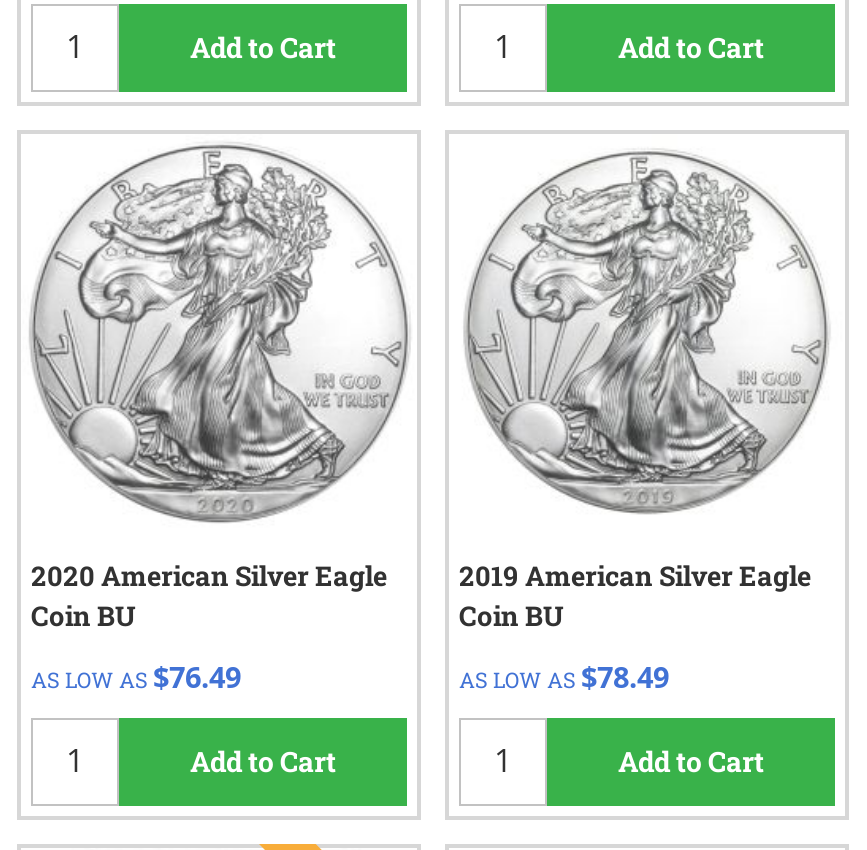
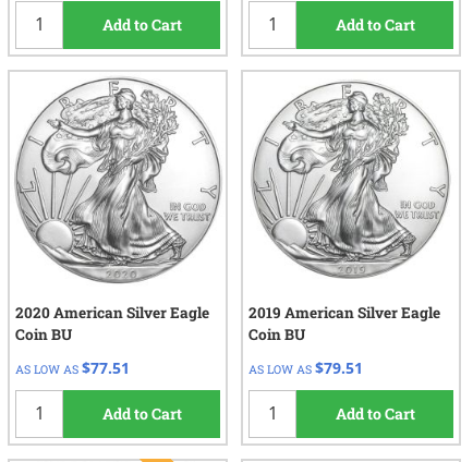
[31,658,241,696] AS LOW AS $76.49 -> [15,357,130,378] AS LOW AS $77.51
[459,658,669,696] AS LOW AS $78.49 -> [248,357,363,378] AS LOW AS $79.51

